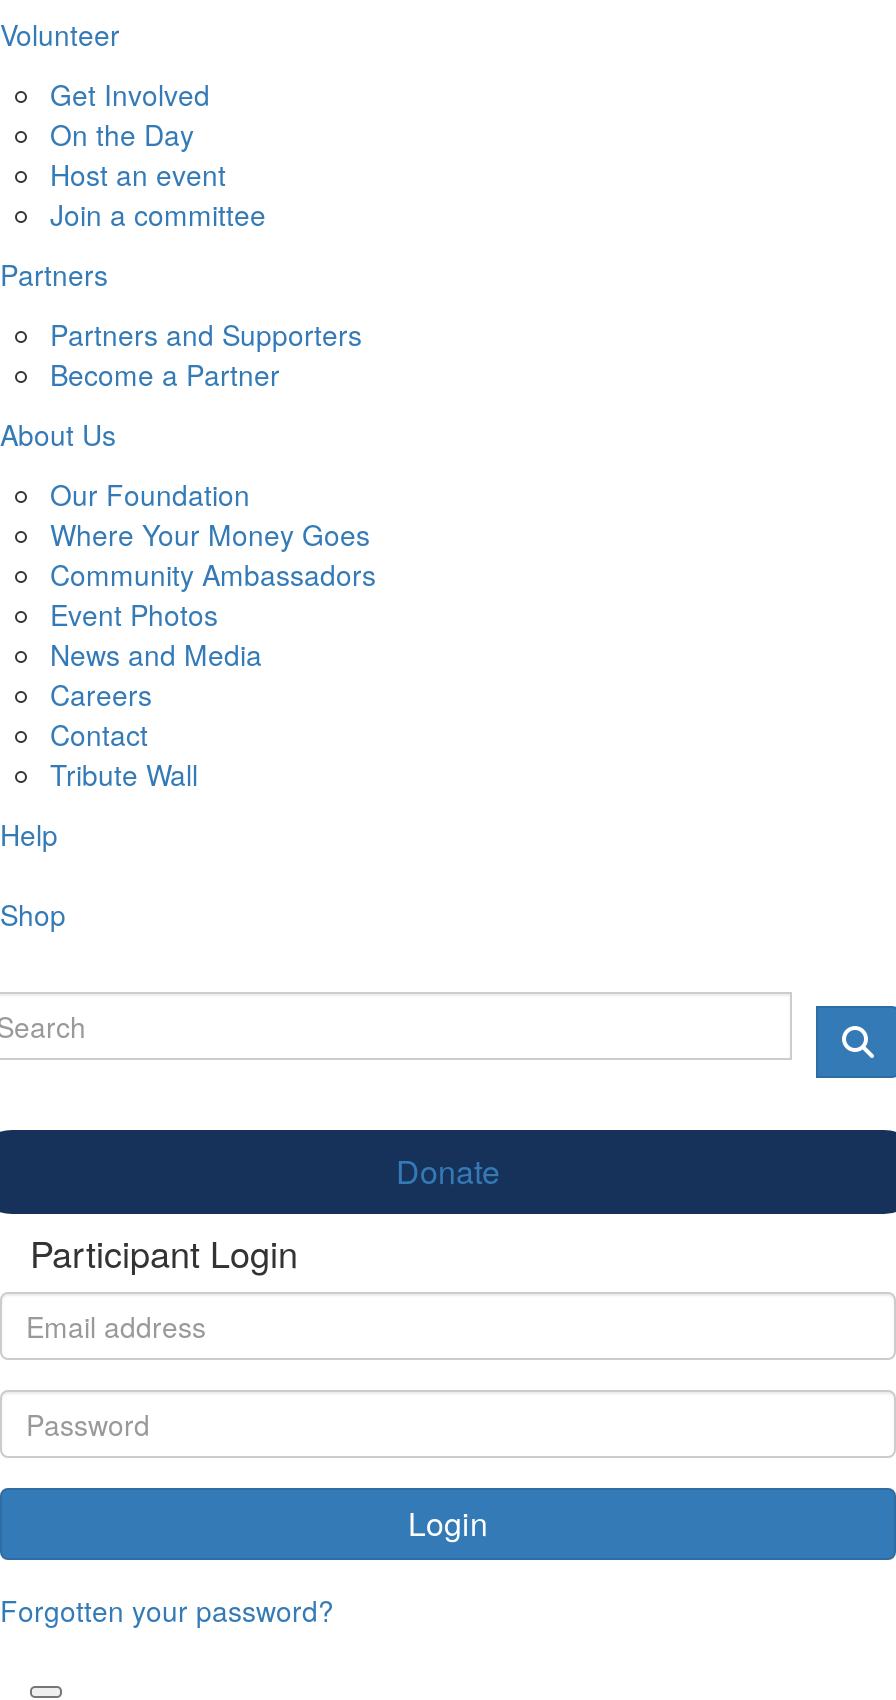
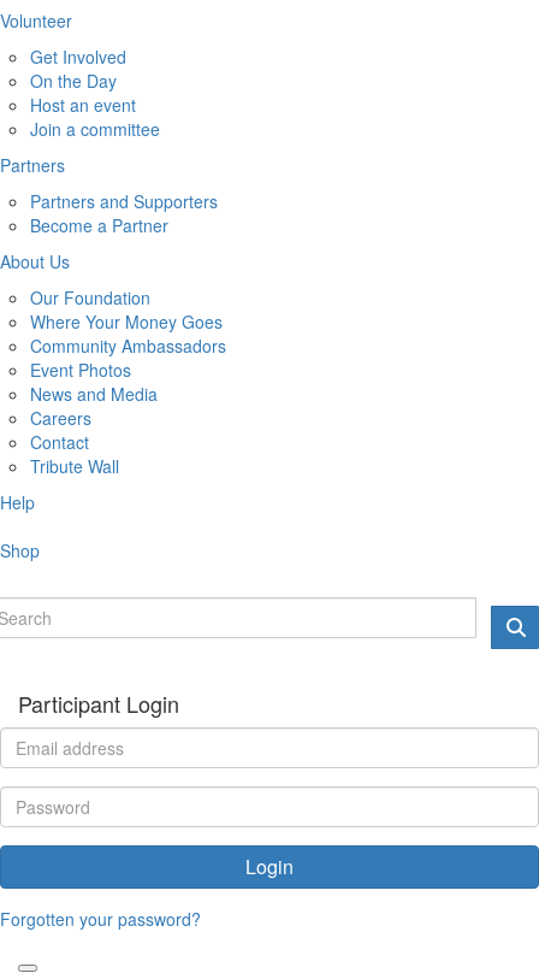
[396,1147,500,1193] Donate -> none

